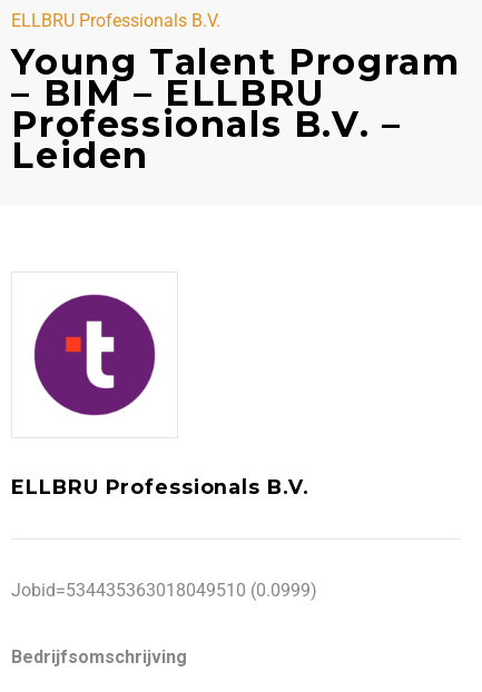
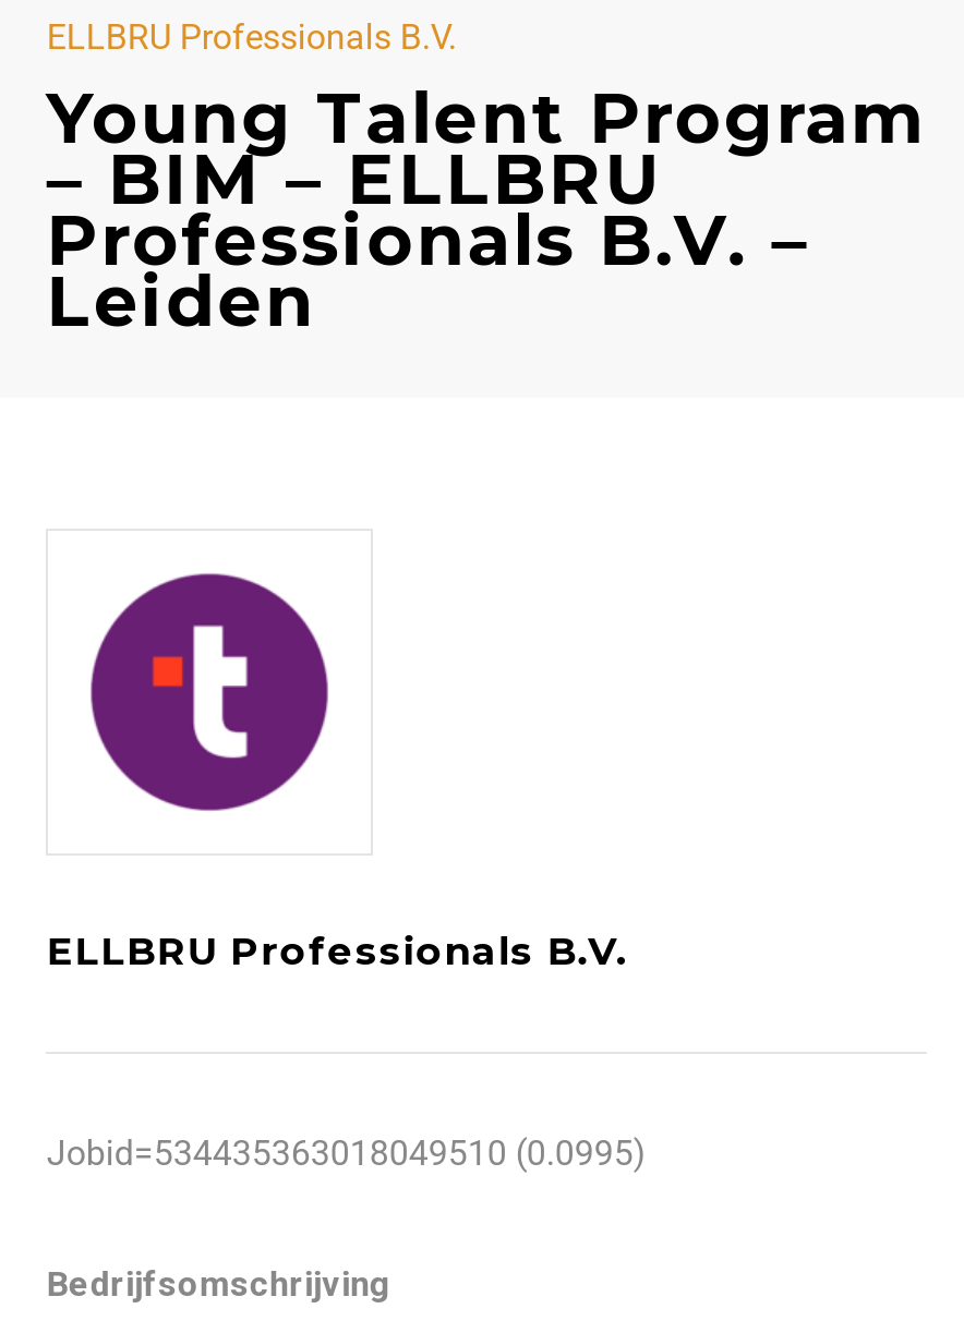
[12,580,318,601] Jobid=534435363018049510 (0.0999) -> [47,1132,646,1174] Jobid=534435363018049510 (0.0995)

